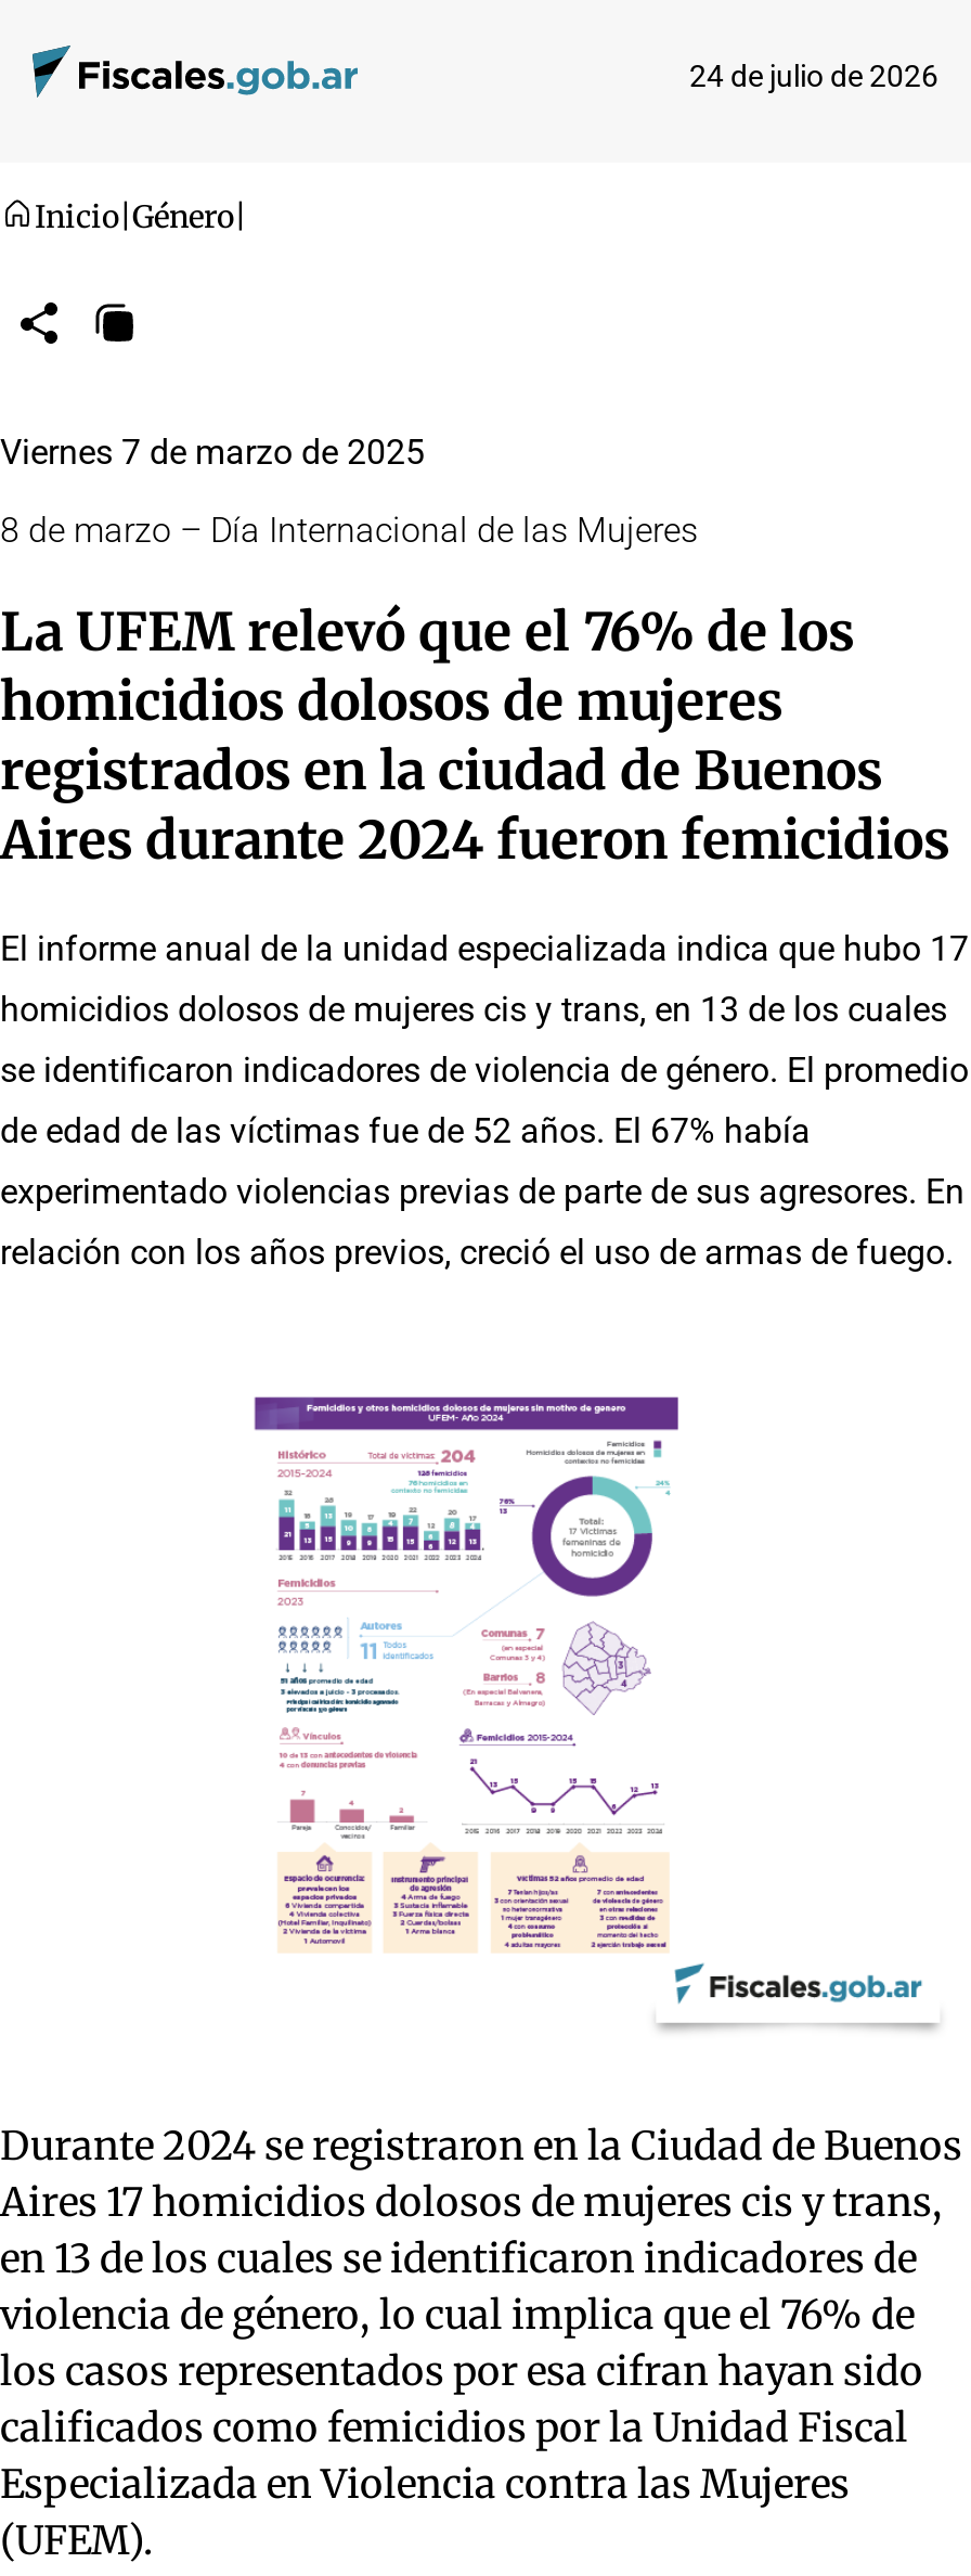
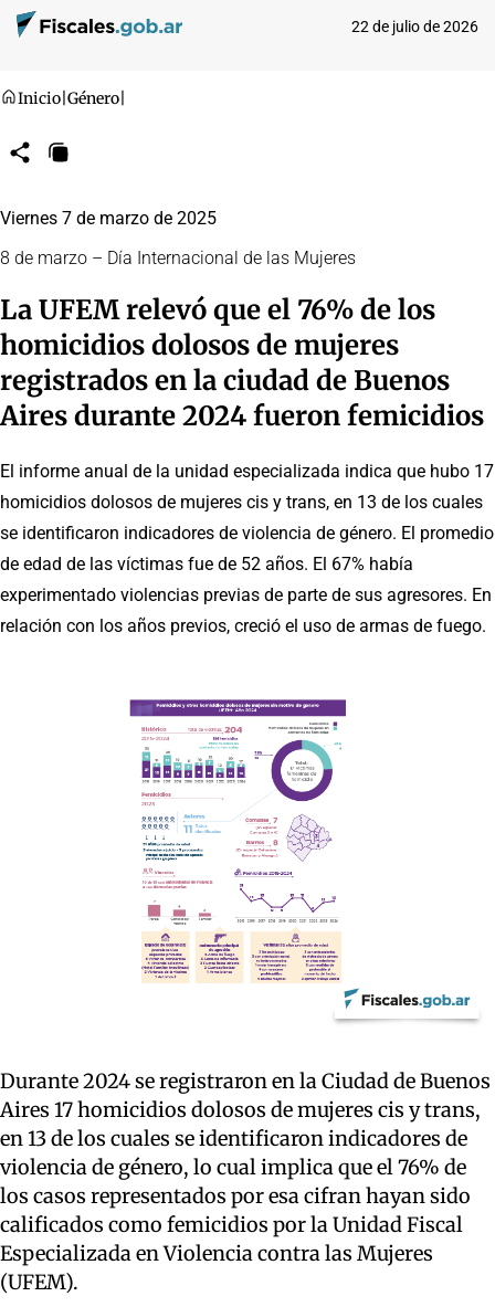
[689,59,938,93] 24 de julio de 2026 -> [351,18,478,35] 22 de julio de 2026

